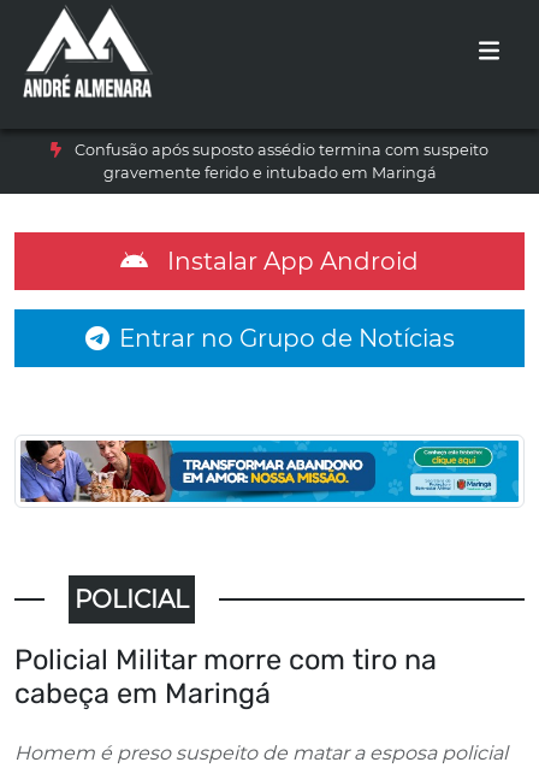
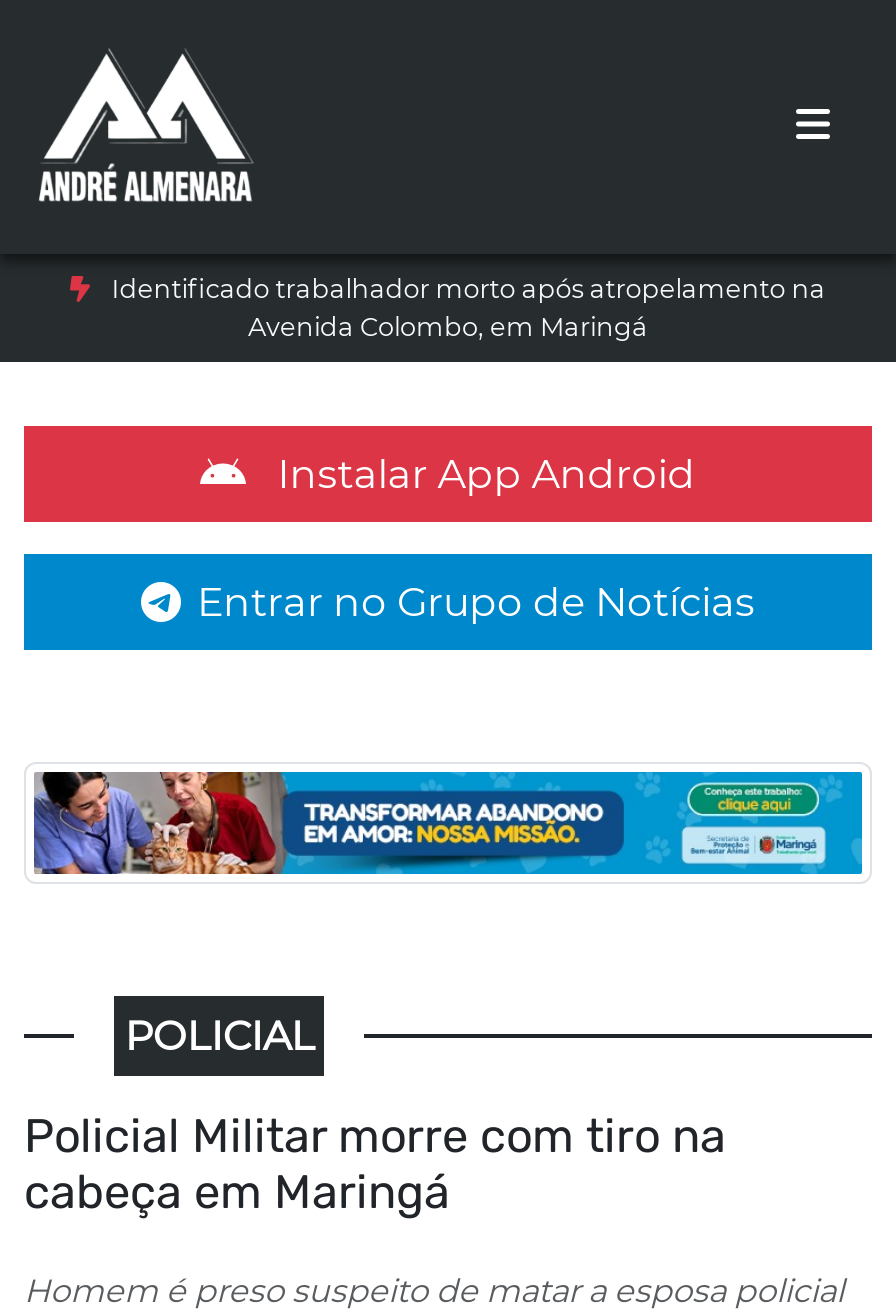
[75,141,489,182] Confusão após suposto assédio termina com suspeito | gravemente ferido e intubado em Maringá -> [112,274,826,342] Identificado trabalhador morto após atropelamento na | Avenida Colombo, em Maringá

